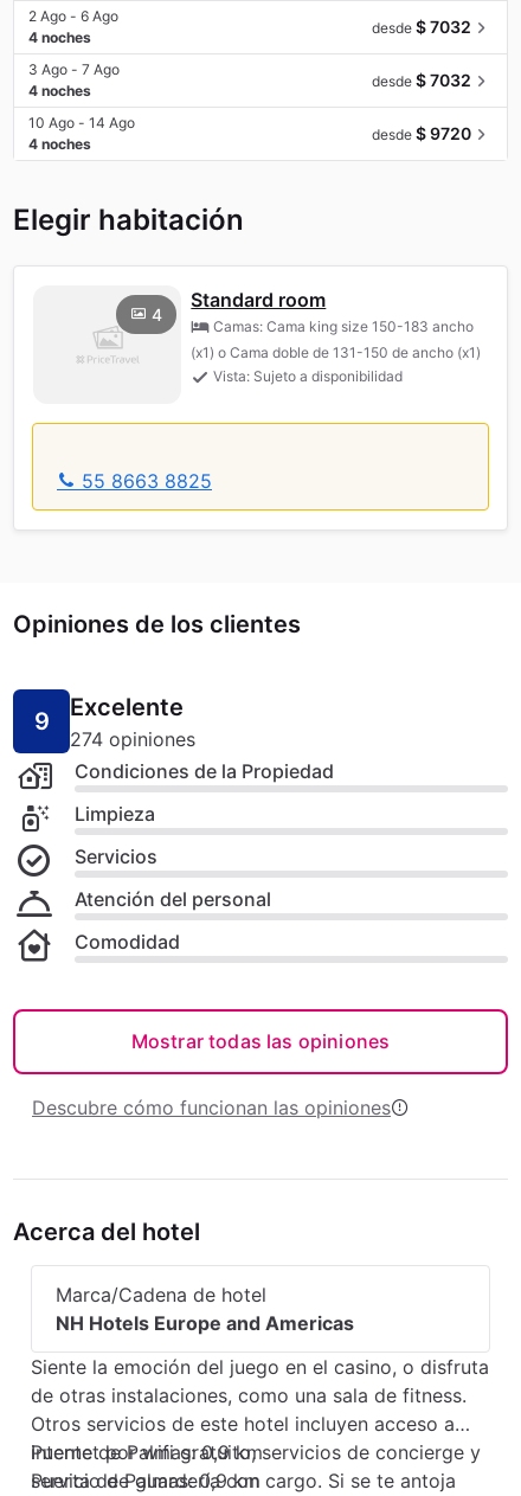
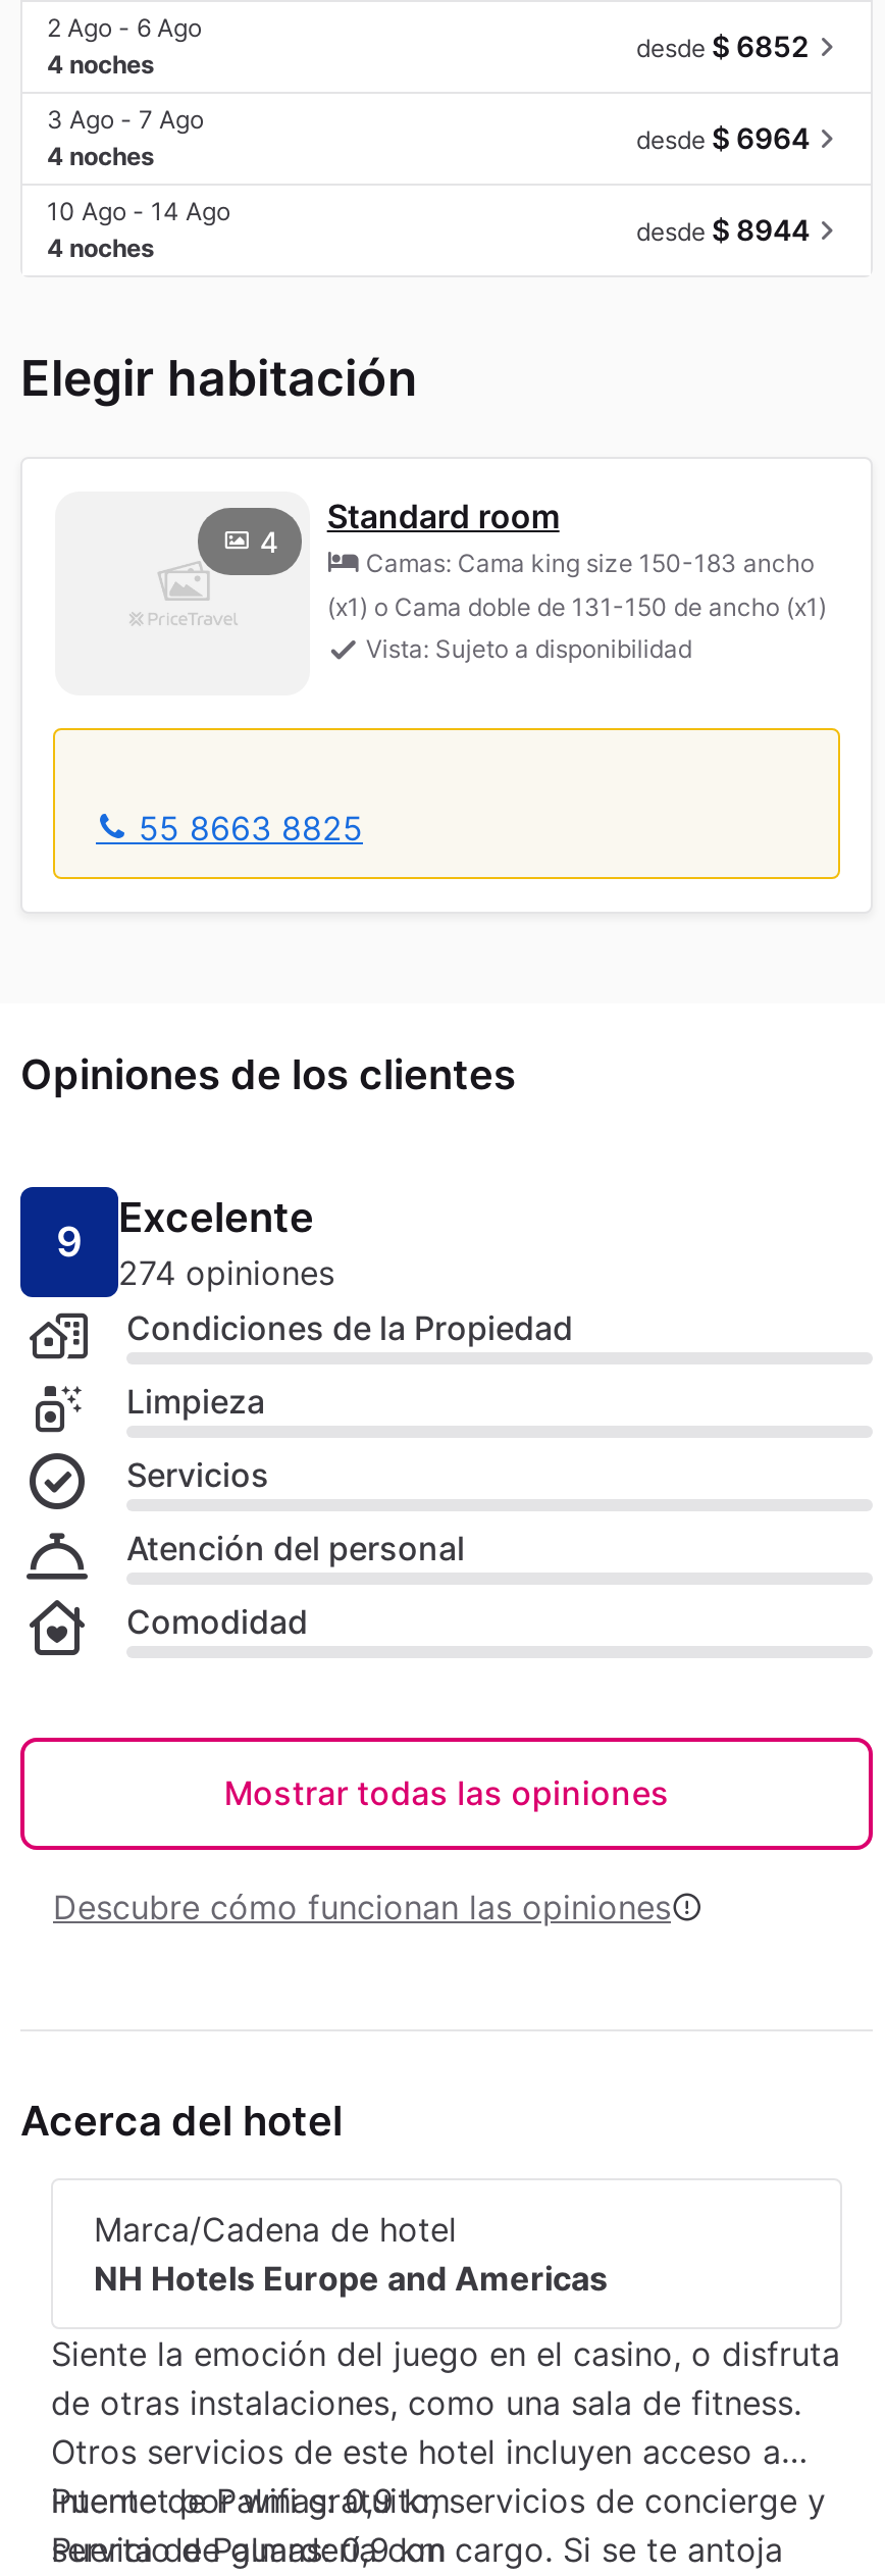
[372,17,471,37] desde $ 7032 -> [636,29,810,63] desde $ 6852
[372,70,471,90] desde $ 7032 -> [636,121,810,155] desde $ 6964
[372,123,471,143] desde $ 9720 -> [636,212,810,247] desde $ 8944

